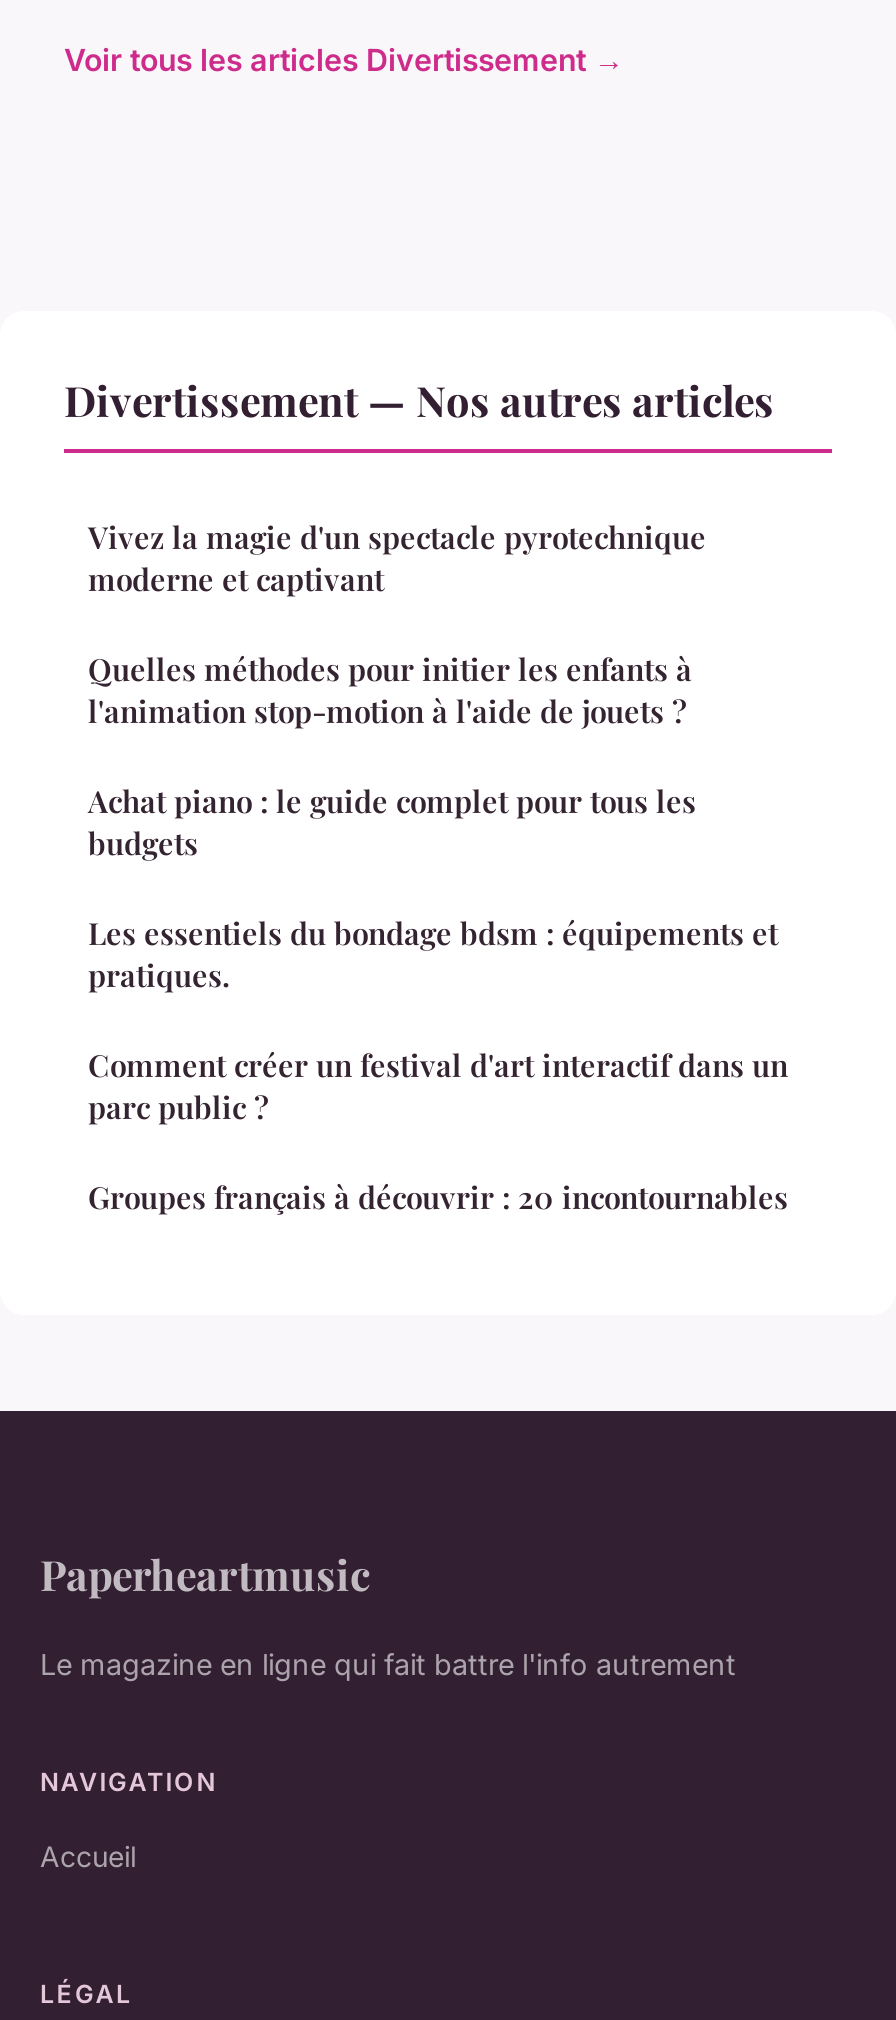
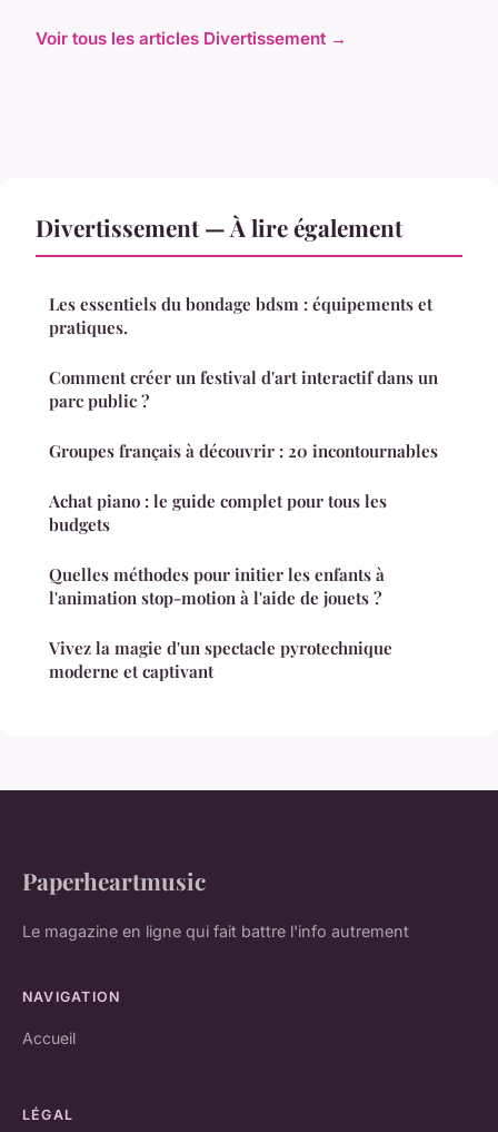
[64,370,774,426] Divertissement — Nos autres articles -> [36,211,402,242] Divertissement — À lire également
moved [88,516,706,862] -> [49,489,392,682]: Achat piano : le guide complet pour tous les | budgets | Quelles méthodes pour initier les enfants à | l'animation stop-motion à l'aide de jouets ? | Vivez la magie d'un spectacle pyrotechnique | moderne et captivant
moved [88,912,788,1216] -> [49,292,438,461]: Les essentiels du bondage bdsm : équipements et | pratiques. | Comment créer un festival d'art interactif dans un | parc public ? | Groupes français à découvrir : 20 incontournables

